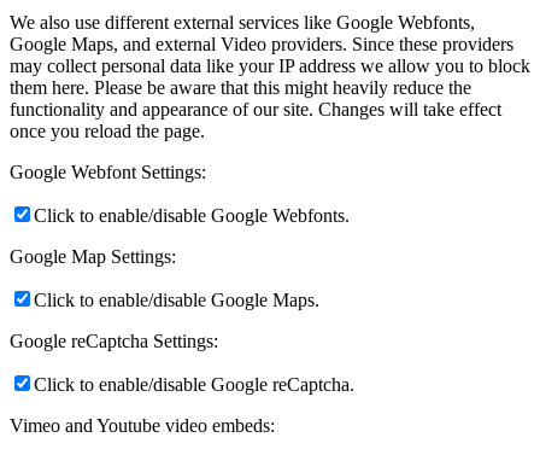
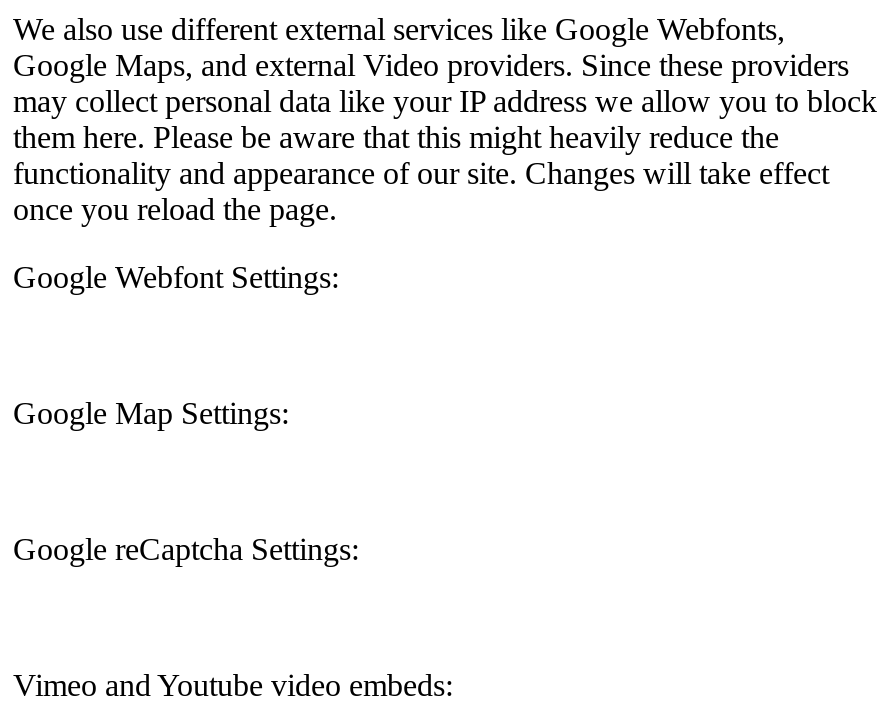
[34,205,350,226] Click to enable/disable Google Webfonts. -> none
[34,290,319,310] Click to enable/disable Google Maps. -> none
[34,374,354,395] Click to enable/disable Google reCaptcha. -> none

